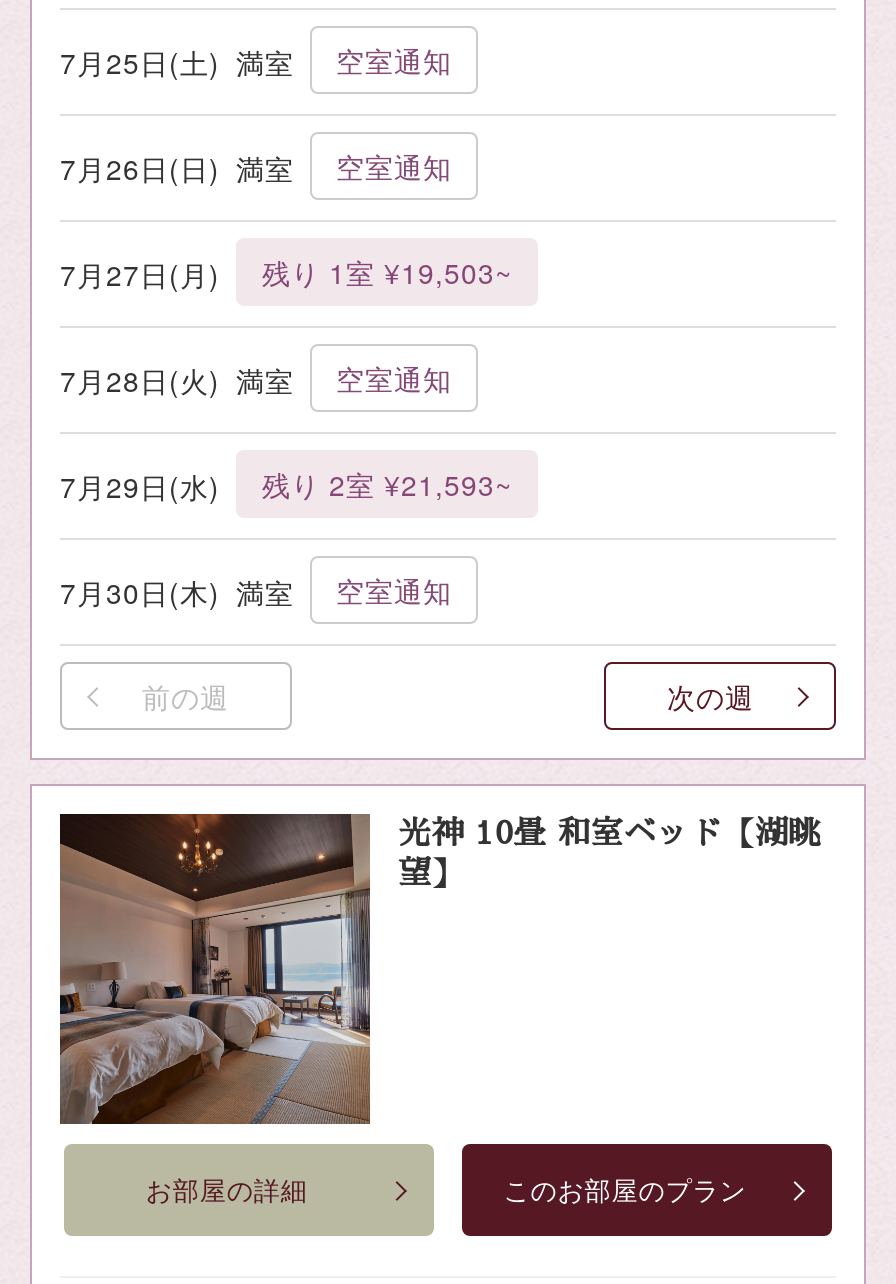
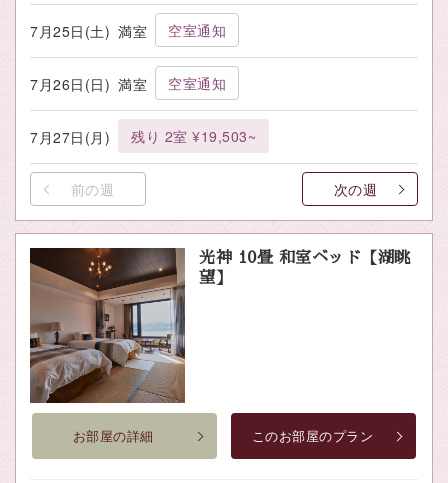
[60,252,512,612] 残り 1室 ¥19,503~ | 7月28日(火) 満室 | 空室通知 | 7月29日(水) | 残り 2室 ¥21,593~ | 7月30日(木) 満室 | 空室通知 -> [131,126,256,146] 残り 2室 ¥19,503~

